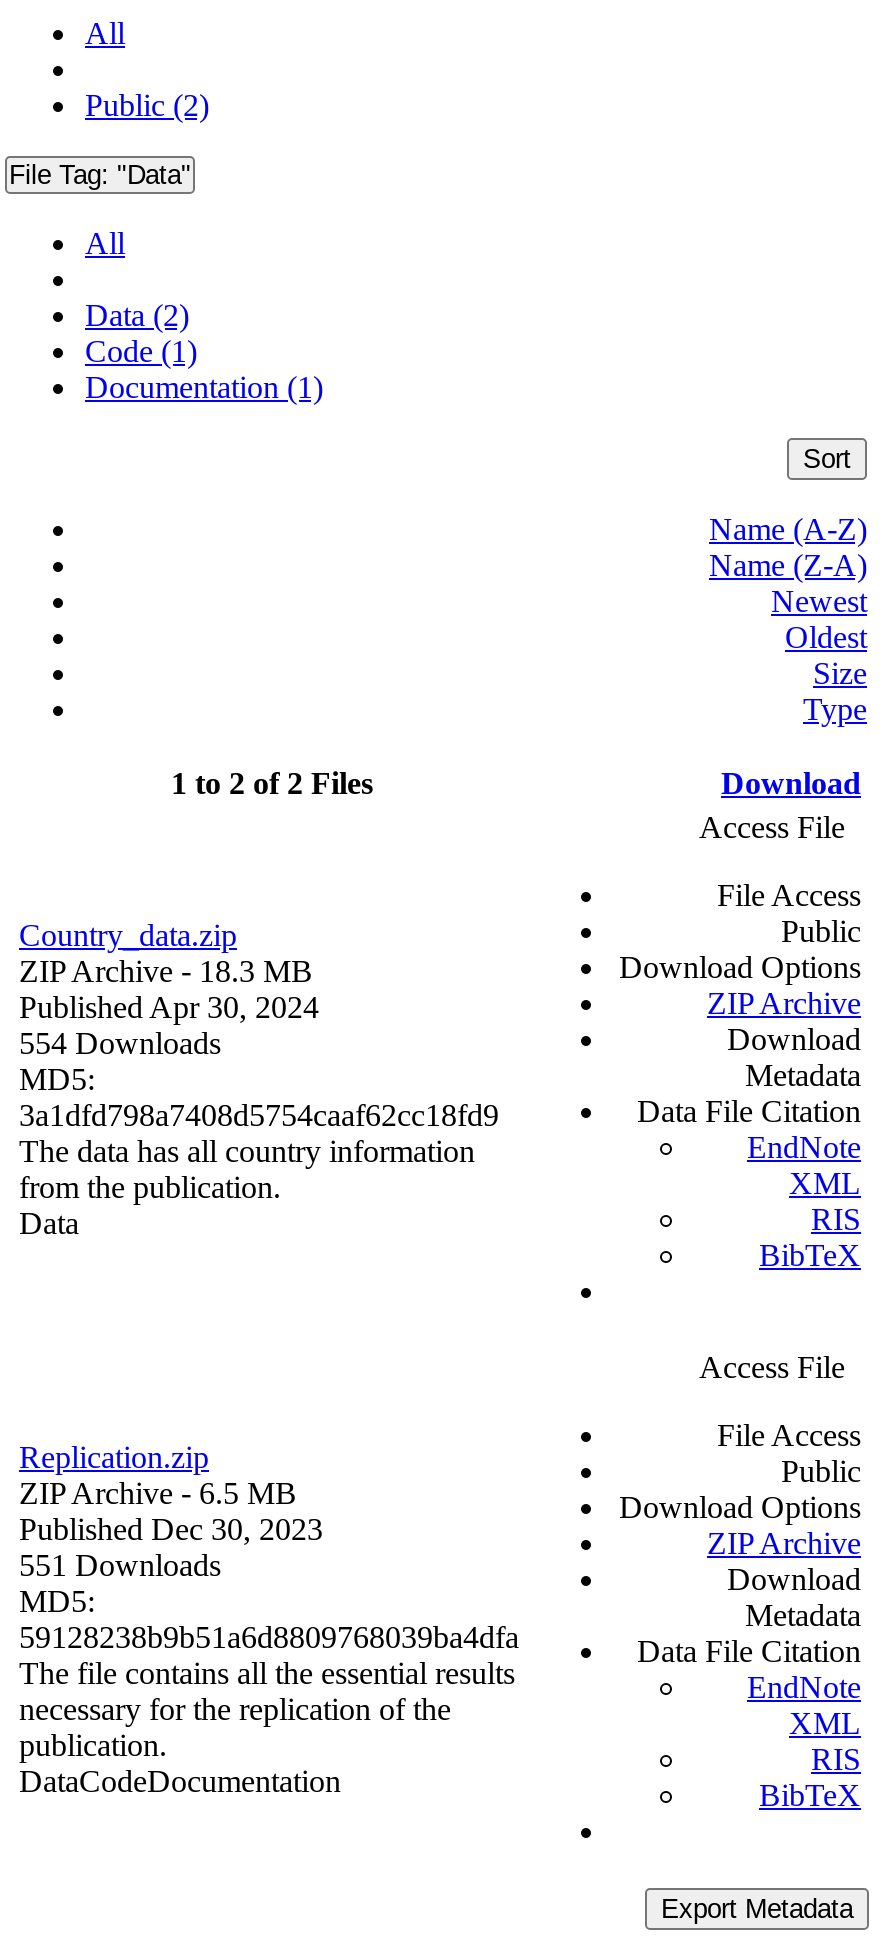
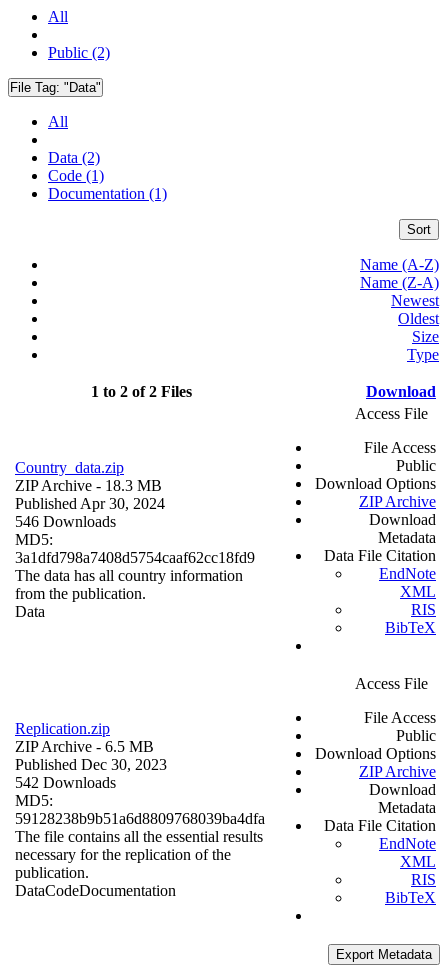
[19,1027,221,1061] 554 Downloads -> [15,513,116,530] 546 Downloads
[19,1549,221,1583] 551 Downloads -> [15,774,116,791] 542 Downloads

